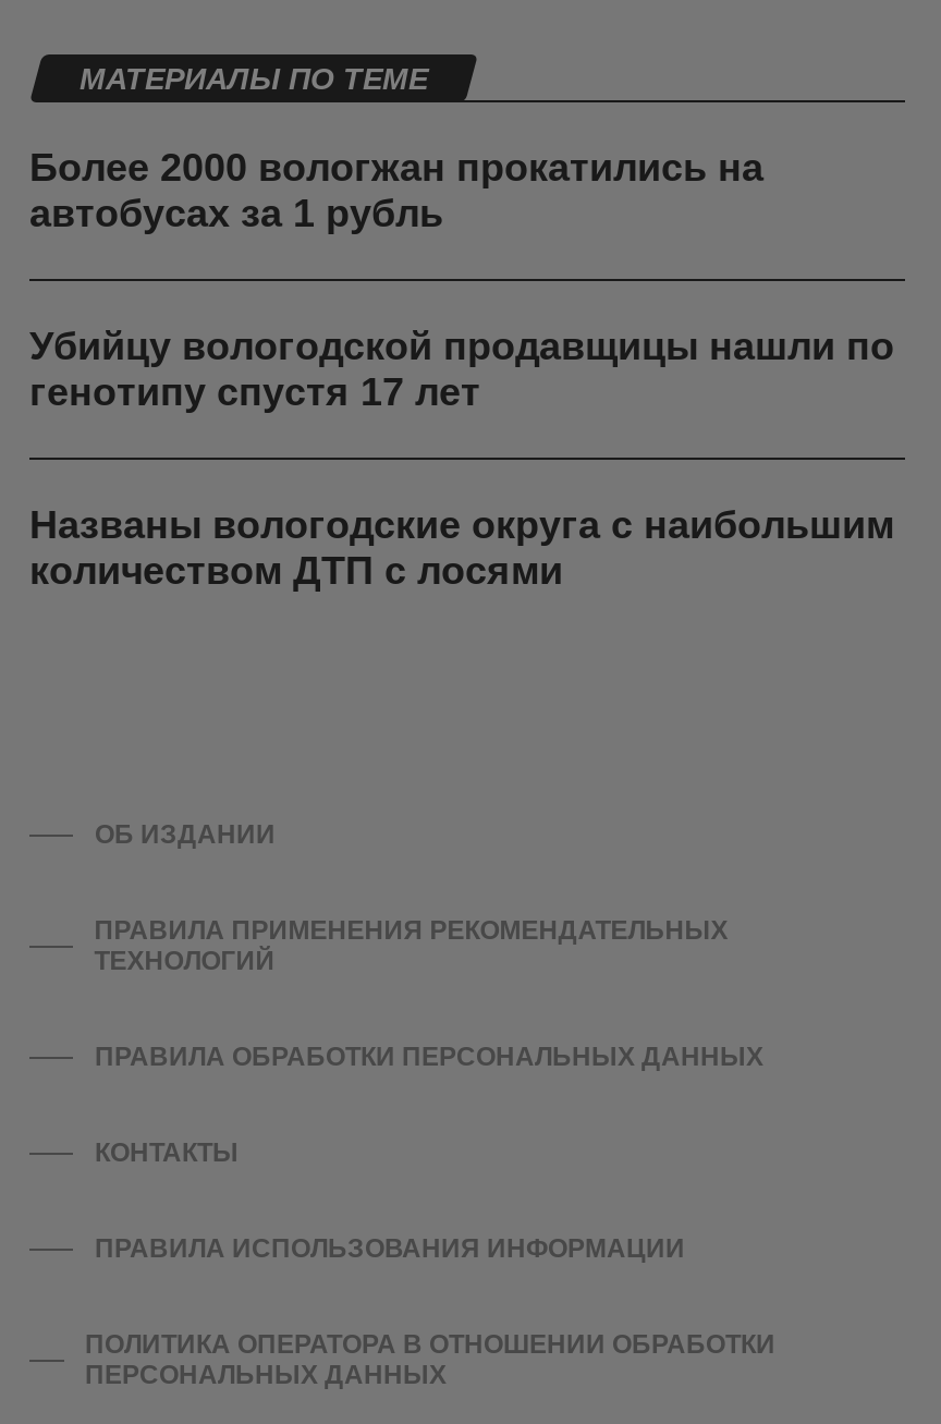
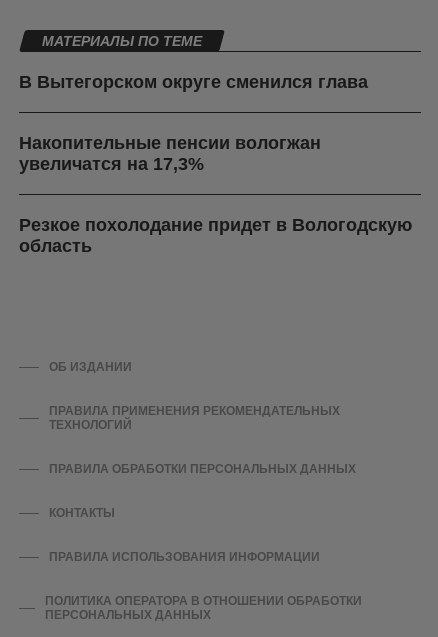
[29,147,763,236] Более 2000 вологжан прокатились на | автобусах за 1 рубль -> [19,72,368,92] В Вытегорском округе сменился глава
[29,325,894,415] Убийцу вологодской продавщицы нашли по | генотипу спустя 17 лет -> [19,133,321,174] Накопительные пенсии вологжан | увеличатся на 17,3%
[29,504,894,593] Названы вологодские округа с наибольшим | количеством ДТП с лосями -> [19,215,412,256] Резкое похолодание придет в Вологодскую | область

